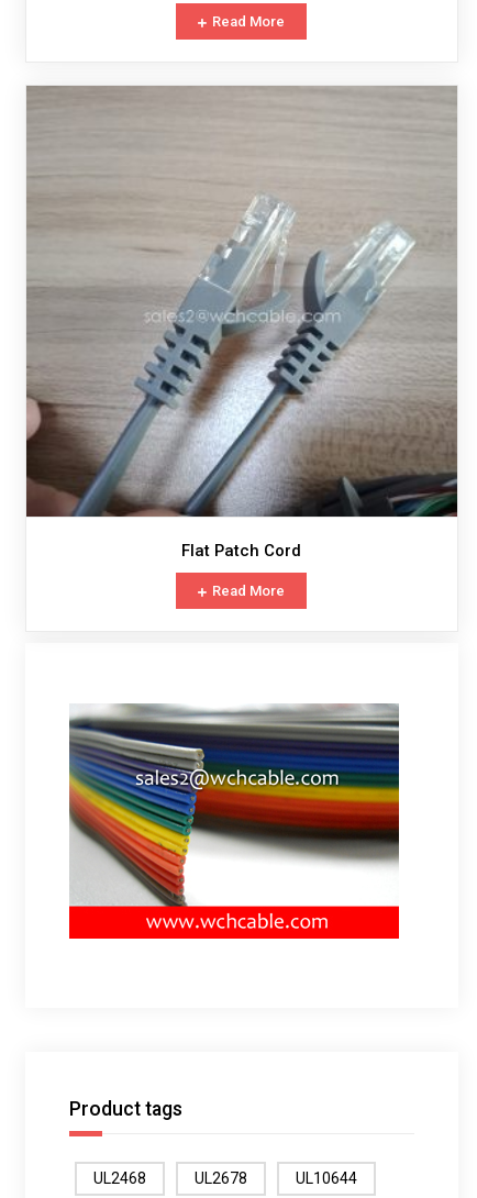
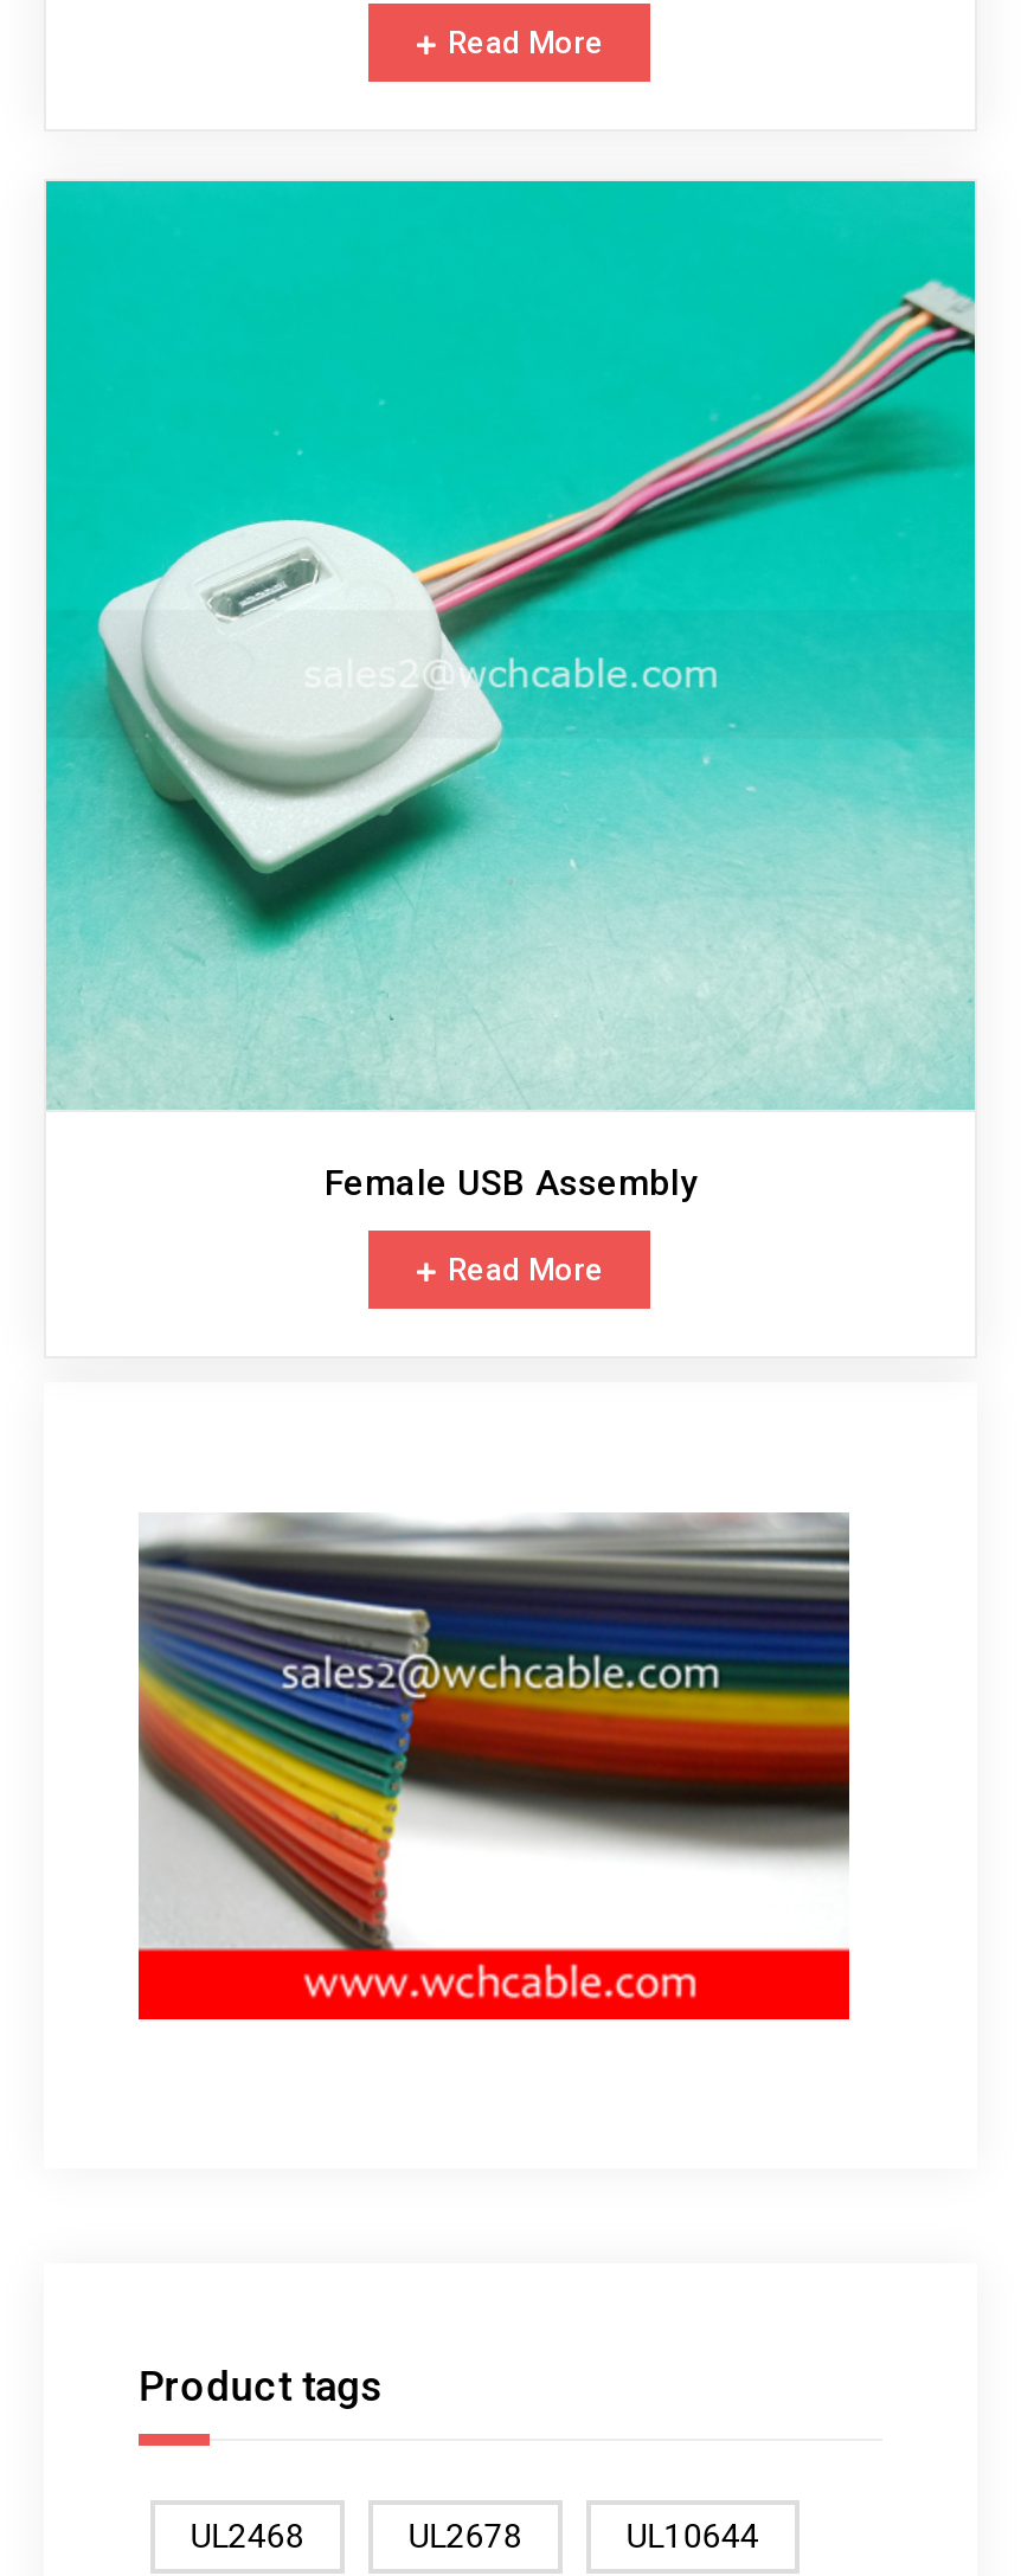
[25,85,458,561] [image] | Flat Patch Cord -> [44,179,977,1205] [image] | Female USB Assembly

